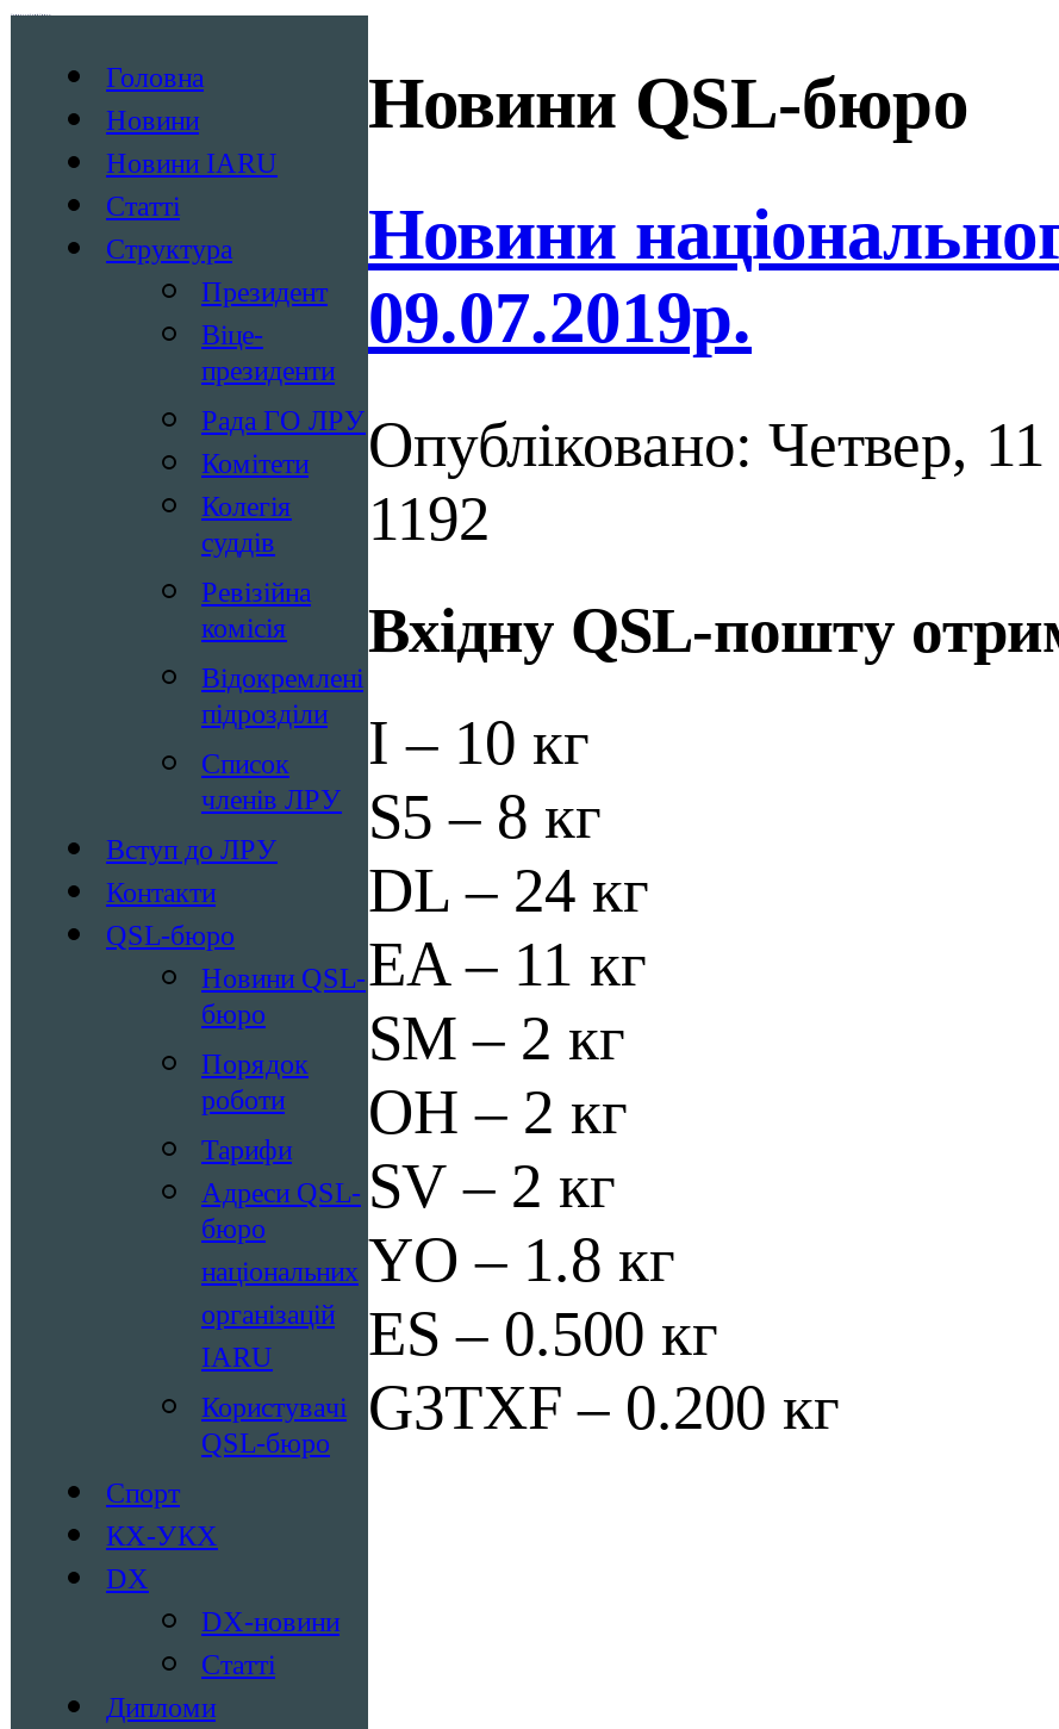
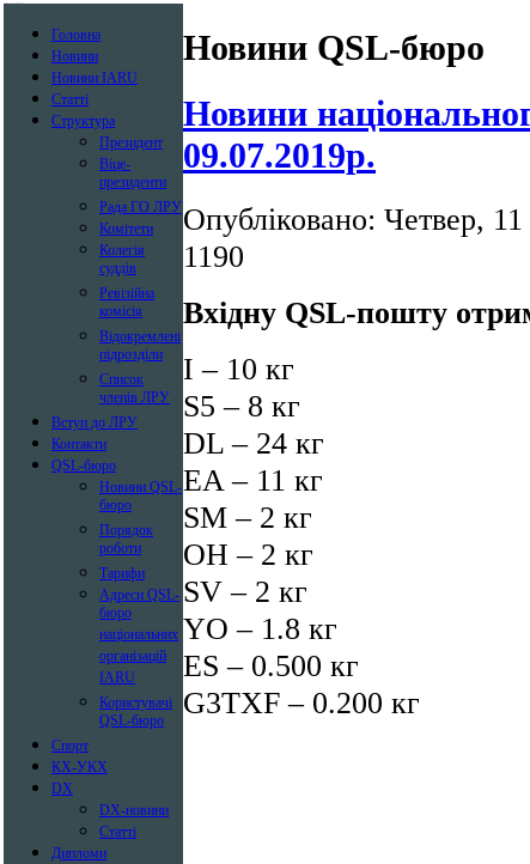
[368,482,490,553] 1192 -> [183,238,244,274] 1190

